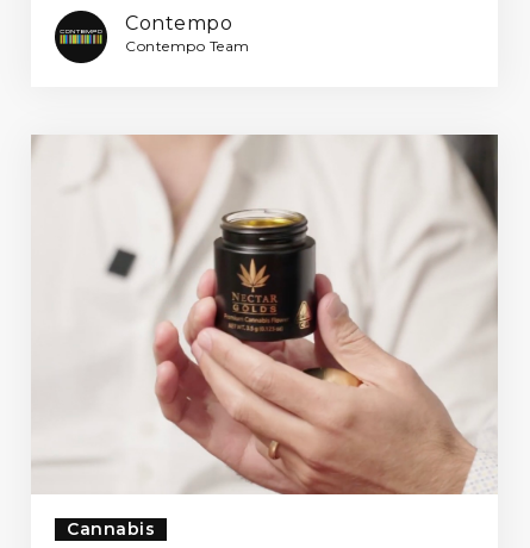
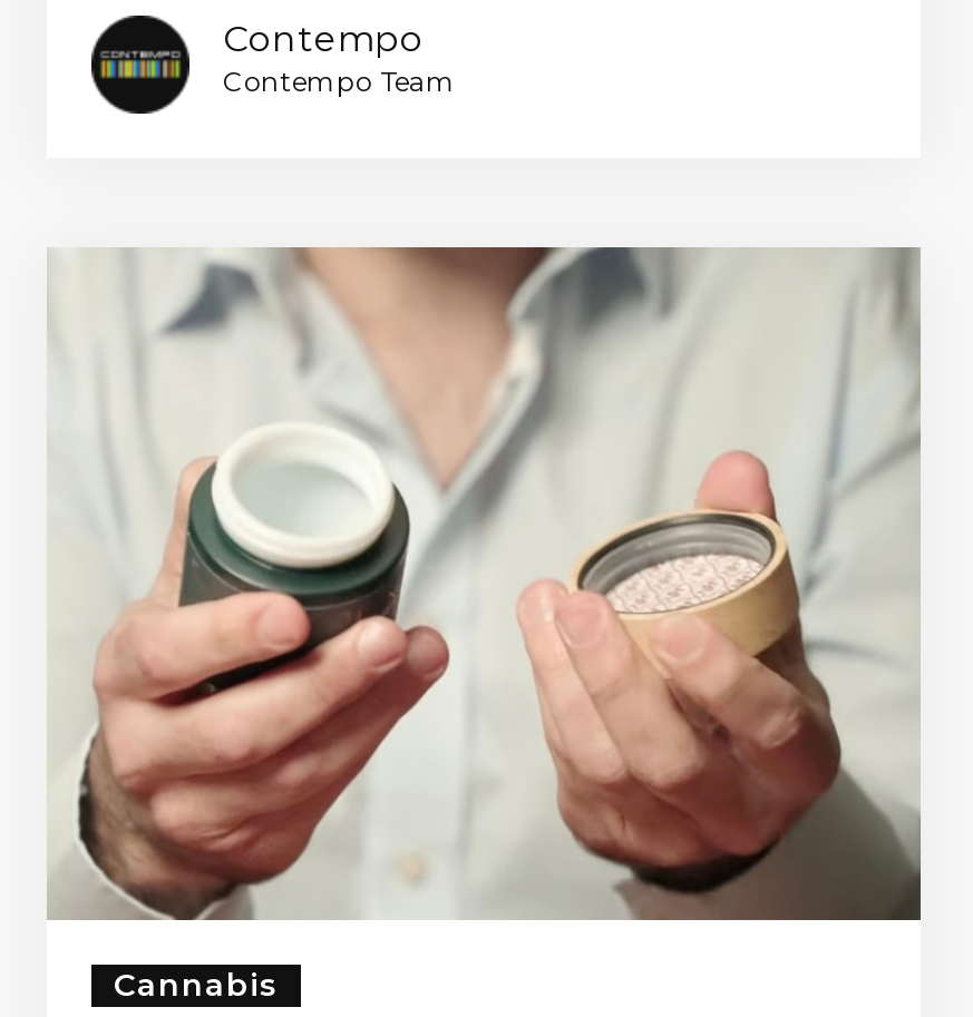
[32,133,498,496] [image] -> [49,245,923,922] [image]

